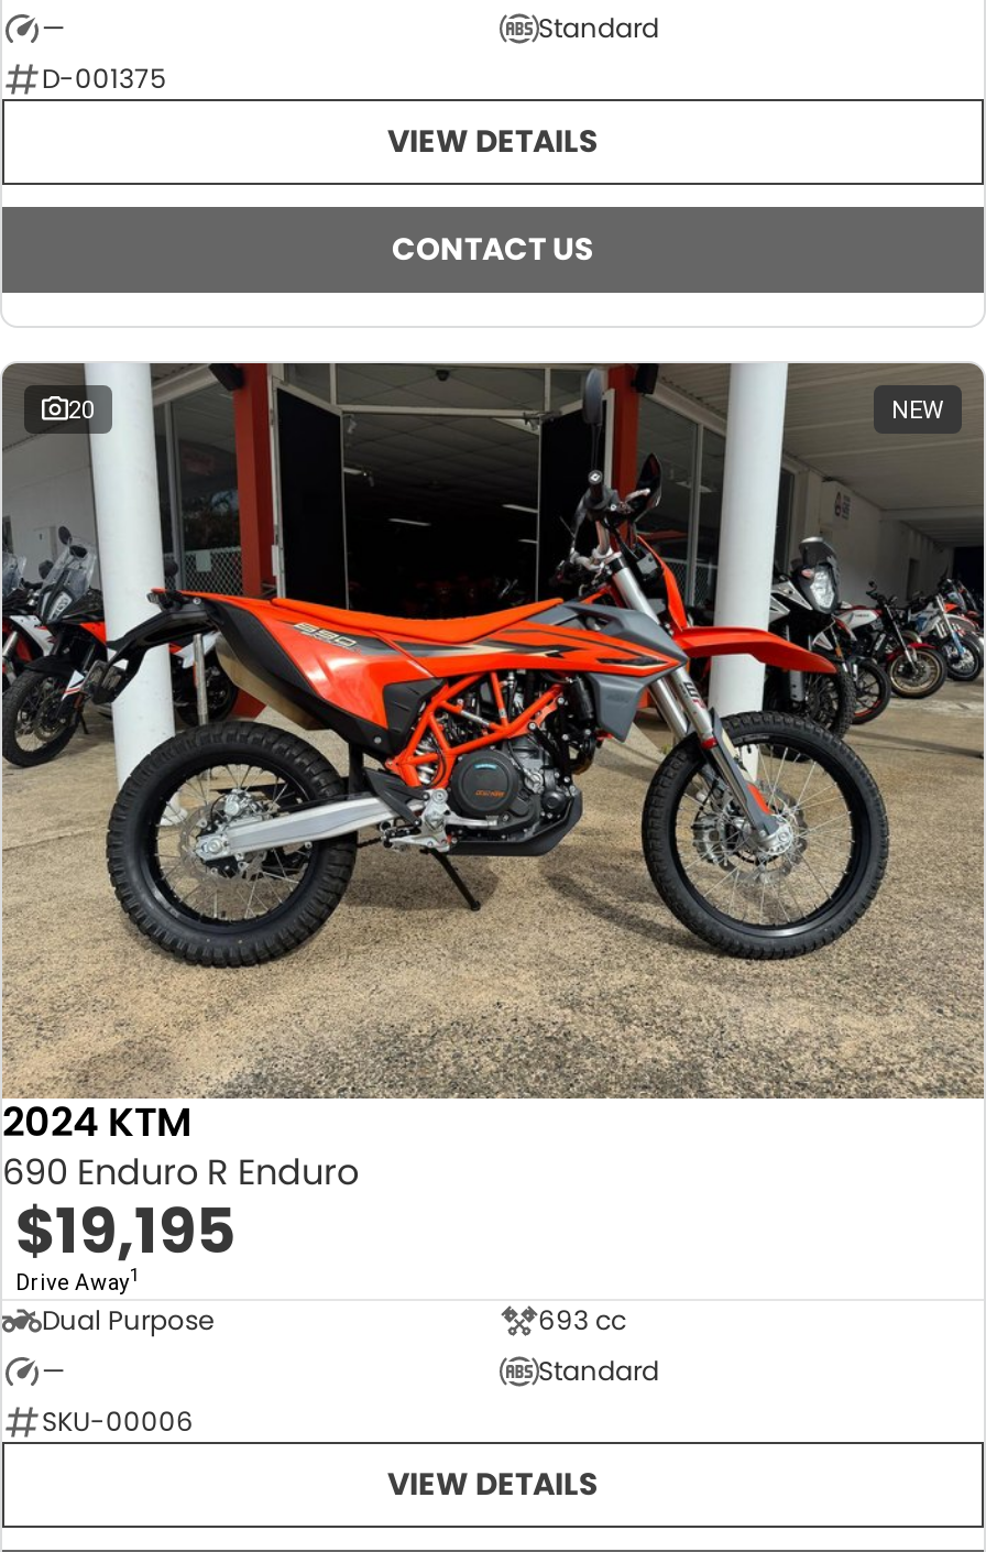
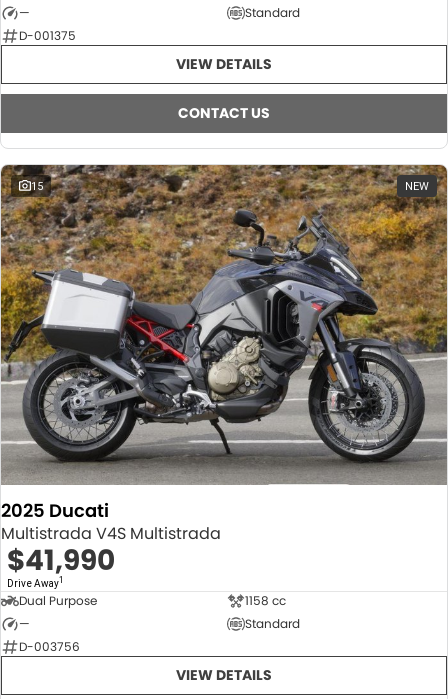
[7,363,979,1101] [image] | 20 -> [3,164,445,499] [image] | 15
[2,1095,359,1276] 2024 KTM | 690 Enduro R Enduro | $19,195 -> [1,497,221,579] 2025 Ducati | Multistrada V4S Multistrada | $41,990
[538,1302,626,1340] 693 cc -> [244,591,285,608] 1158 cc
[42,1403,194,1441] SKU-00006 -> [19,637,80,654] D-003756

